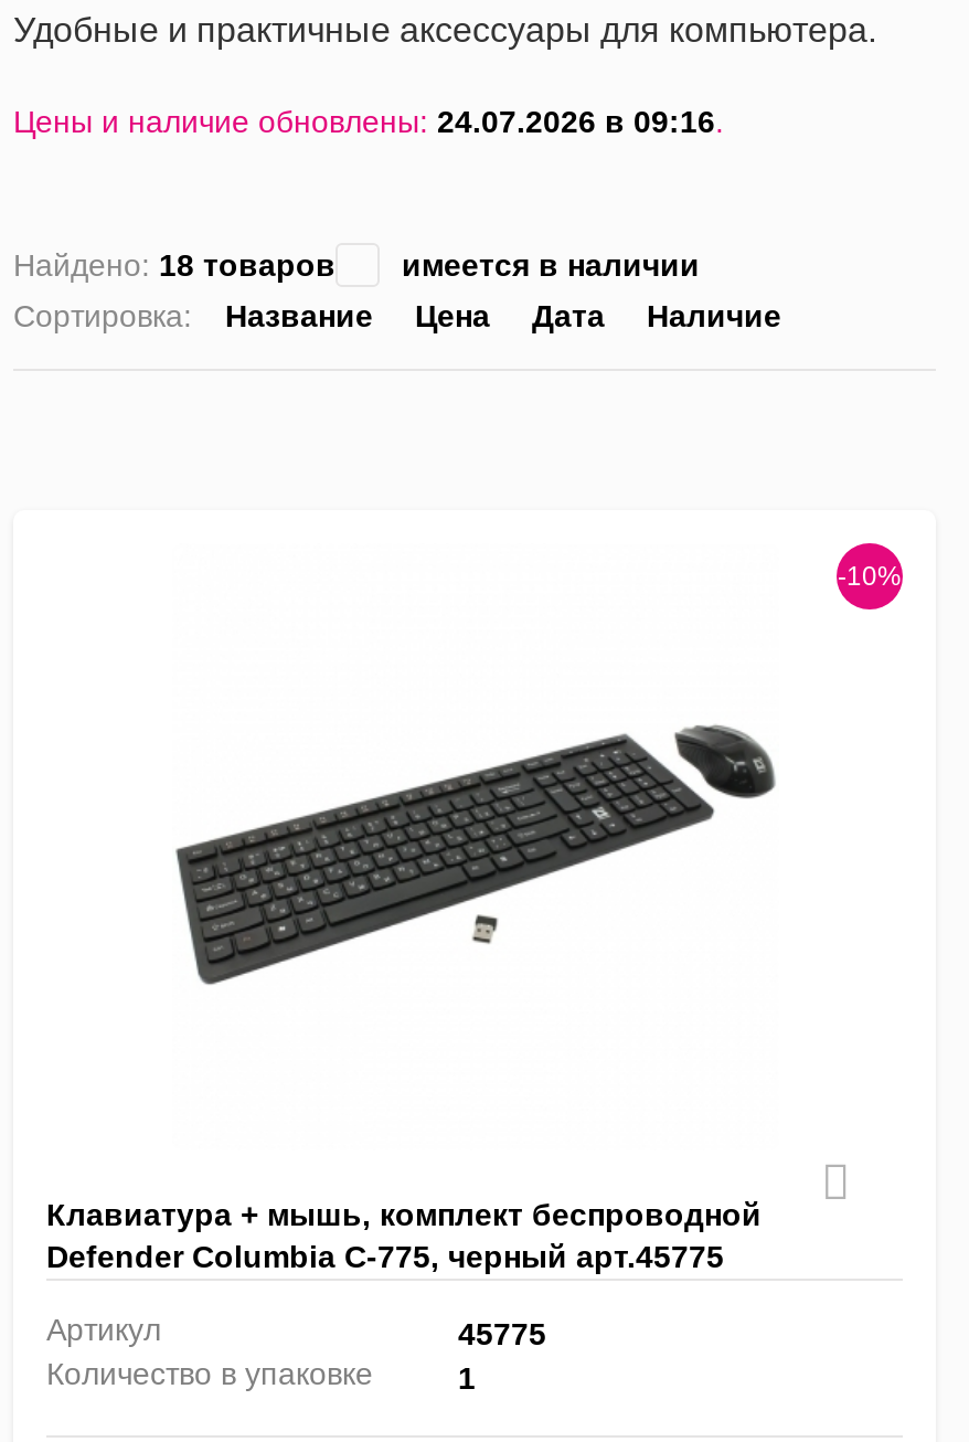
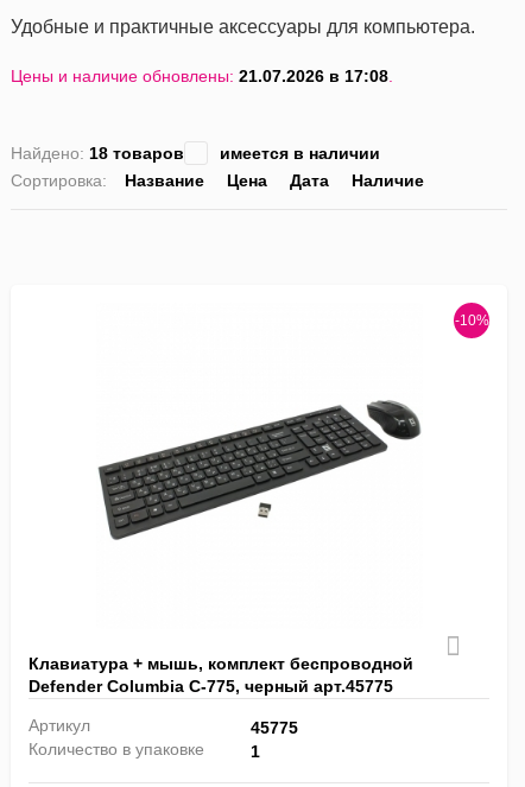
[13,104,724,140] Цены и наличие обновлены: 24.07.2026 в 09:16. -> [11,67,393,86] Цены и наличие обновлены: 21.07.2026 в 17:08.

